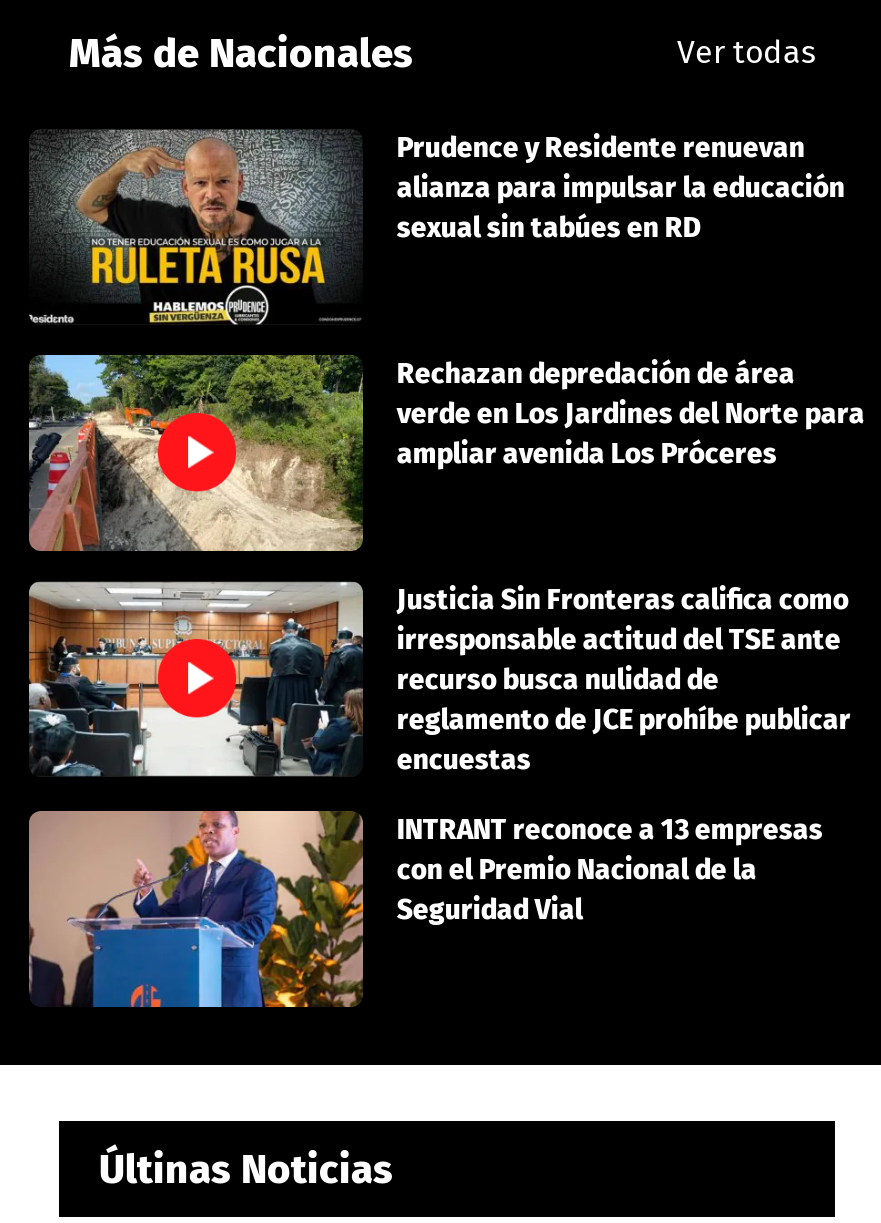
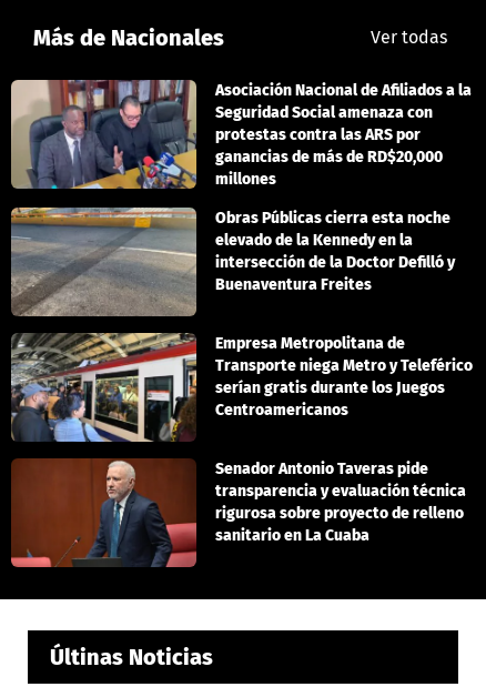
[29,129,845,325] [image] | Prudence y Residente renuevan | alianza para impulsar la educación | sexual sin tabúes en RD -> [10,79,471,190] [image] | Asociación Nacional de Afiliados a la | Seguridad Social amenaza con | protestas contra las ARS por | ganancias de más de RD$20,000 | millones
[29,353,865,555] [image] | Rechazan depredación de área | verde en Los Jardines del Norte para | ampliar avenida Los Próceres -> [11,205,455,317] [image] | Obras Públicas cierra esta noche | elevado de la Kennedy en la | intersección de la Doctor Defilló y | Buenaventura Freites
[27,579,851,781] [image] | Justicia Sin Fronteras califica como | irresponsable actitud del TSE ante | recurso busca nulidad de | reglamento de JCE prohíbe publicar | encuestas -> [10,331,473,443] [image] | Empresa Metropolitana de | Transporte niega Metro y Teleférico | serían gratis durante los Juegos | Centroamericanos
[27,809,823,1009] [image] | INTRANT reconoce a 13 empresas | con el Premio Nacional de la | Seguridad Vial -> [10,458,466,568] [image] | Senador Antonio Taveras pide | transparencia y evaluación técnica | rigurosa sobre proyecto de relleno | sanitario en La Cuaba

